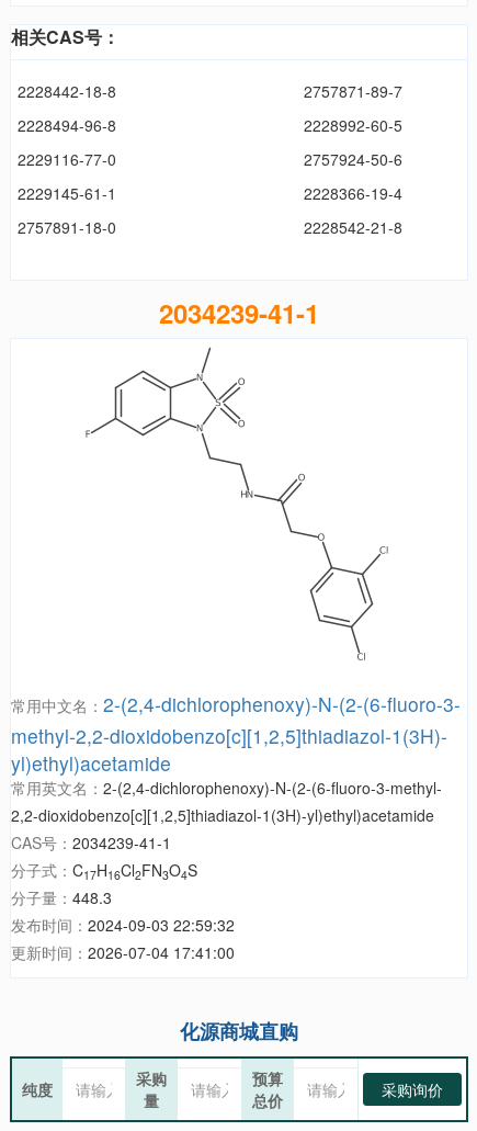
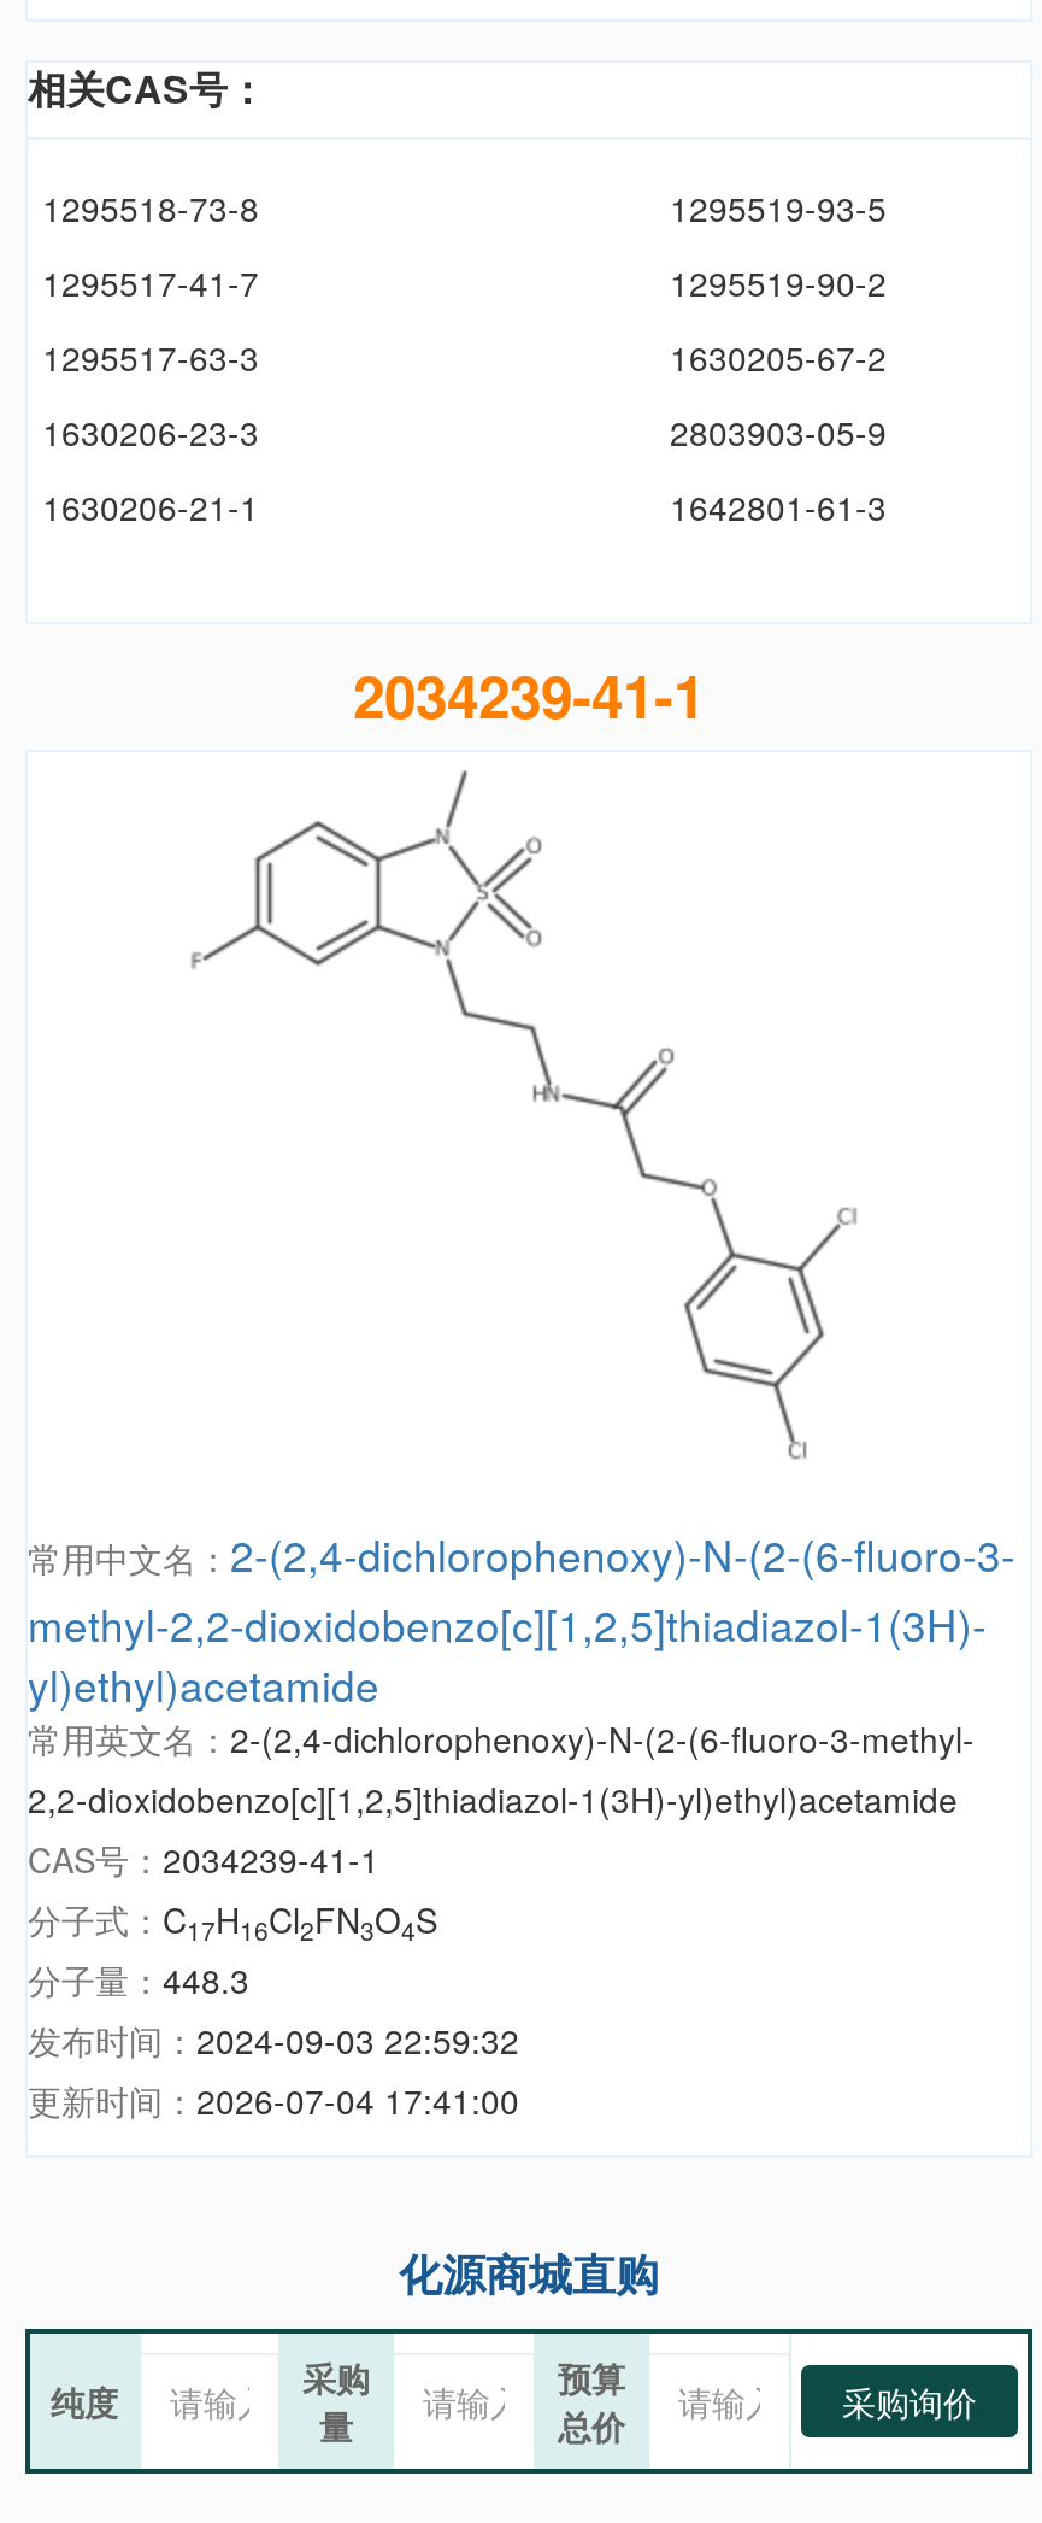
[18,80,116,102] 2228442-18-8 -> [42,184,259,232] 1295518-73-8
[303,80,402,102] 2757871-89-7 -> [670,184,887,232] 1295519-93-5
[18,114,116,136] 2228494-96-8 -> [42,258,259,307] 1295517-41-7
[303,114,402,136] 2228992-60-5 -> [670,258,887,307] 1295519-90-2
[18,148,116,170] 2229116-77-0 -> [42,333,259,381] 1295517-63-3
[303,148,402,170] 2757924-50-6 -> [670,333,887,381] 1630205-67-2
[18,182,116,204] 2229145-61-1 -> [42,408,259,456] 1630206-23-3
[303,182,402,204] 2228366-19-4 -> [670,408,887,456] 2803903-05-9
[18,216,116,238] 2757891-18-0 -> [42,483,259,531] 1630206-21-1
[303,216,402,238] 2228542-21-8 -> [670,483,887,531] 1642801-61-3

